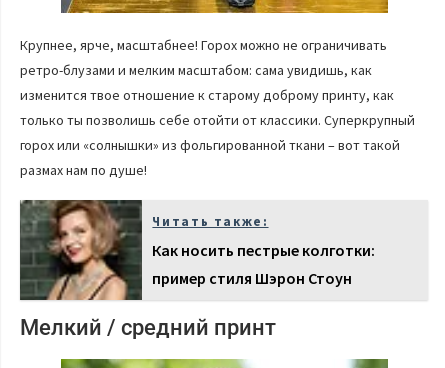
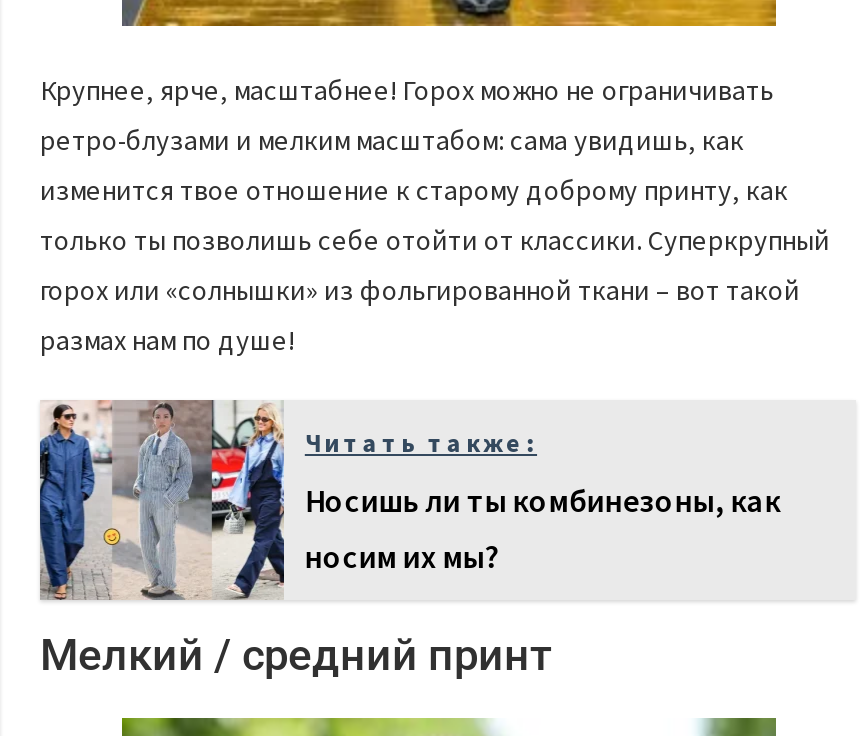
[19,199,375,301] [image] | Как носить пестрые колготки: | пример стиля Шэрон Стоун -> [38,398,781,602] [image] | Носишь ли ты комбинезоны, как | носим их мы?

